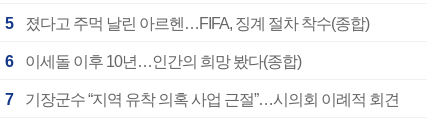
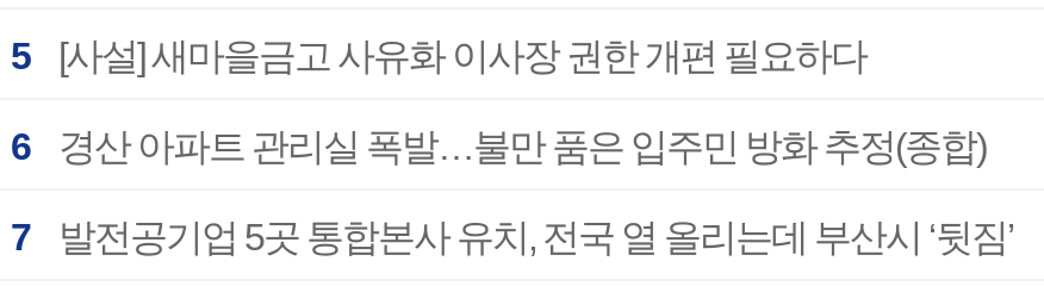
[25,15,369,32] 졌다고 주먹 날린 아르헨…FIFA, 징계 절차 착수(종합) -> [58,36,866,76] [사설] 새마을금고 사유화 이사장 권한 개편 필요하다
[25,53,301,70] 이세돌 이후 10년…인간의 희망 봤다(종합) -> [58,126,986,167] 경산 아파트 관리실 폭발…불만 품은 입주민 방화 추정(종합)
[25,91,399,108] 기장군수 “지역 유착 의혹 사업 근절”…시의회 이례적 회견 -> [58,217,1014,257] 발전공기업 5곳 통합본사 유치, 전국 열 올리는데 부산시 ‘뒷짐’

